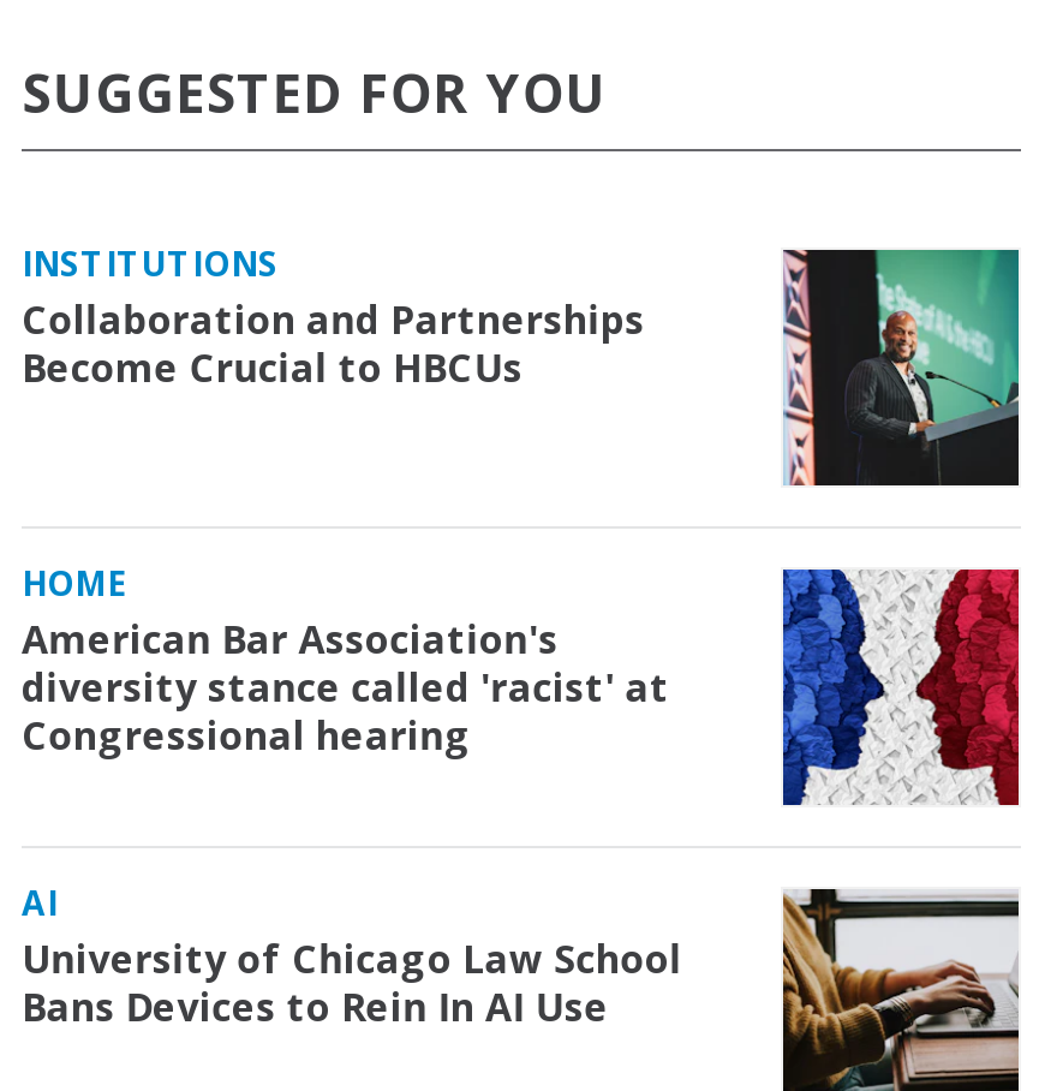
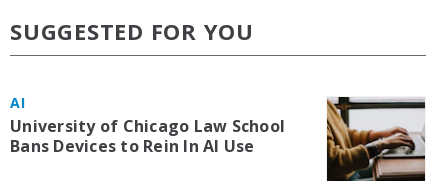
[22,240,645,394] INSTITUTIONS | Collaboration and Partnerships | Become Crucial to HBCUs -> none
[783,248,1021,488] [image] -> none
[22,560,670,762] HOME | American Bar Association's | diversity stance called 'racist' at | Congressional hearing -> none
[781,567,1021,807] [image] -> none

